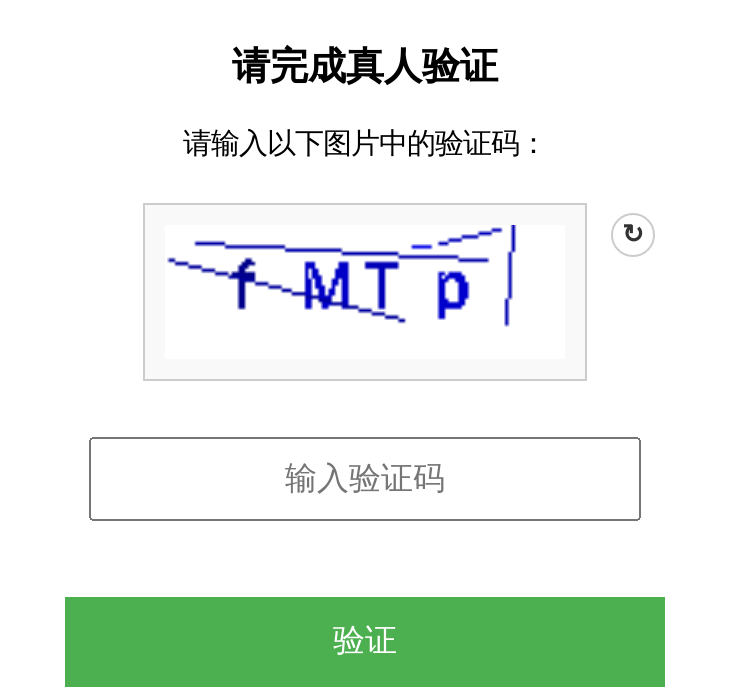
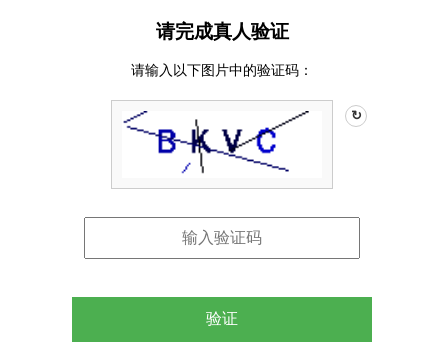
[167,223,537,349] [image] -> [123,110,310,174] [image]

